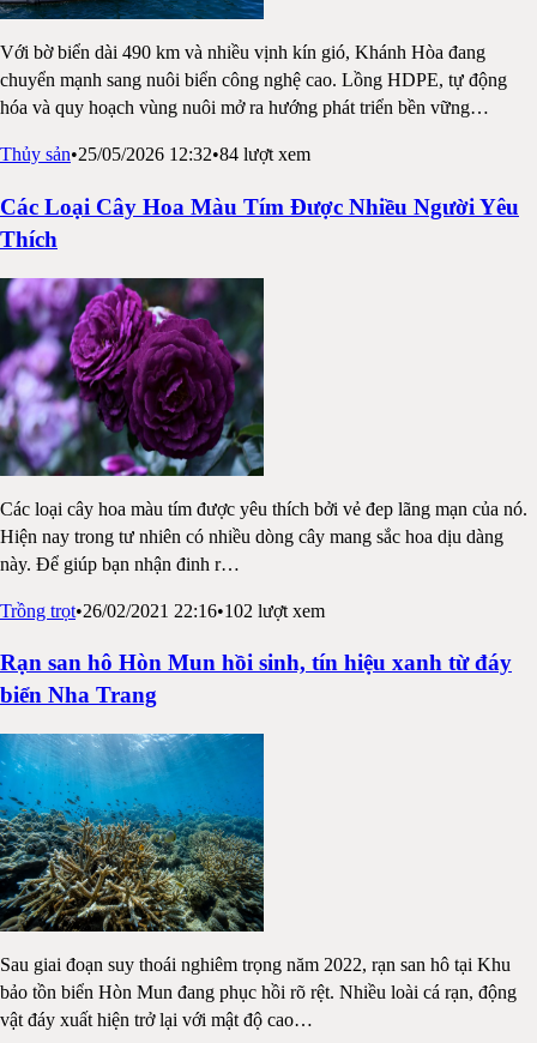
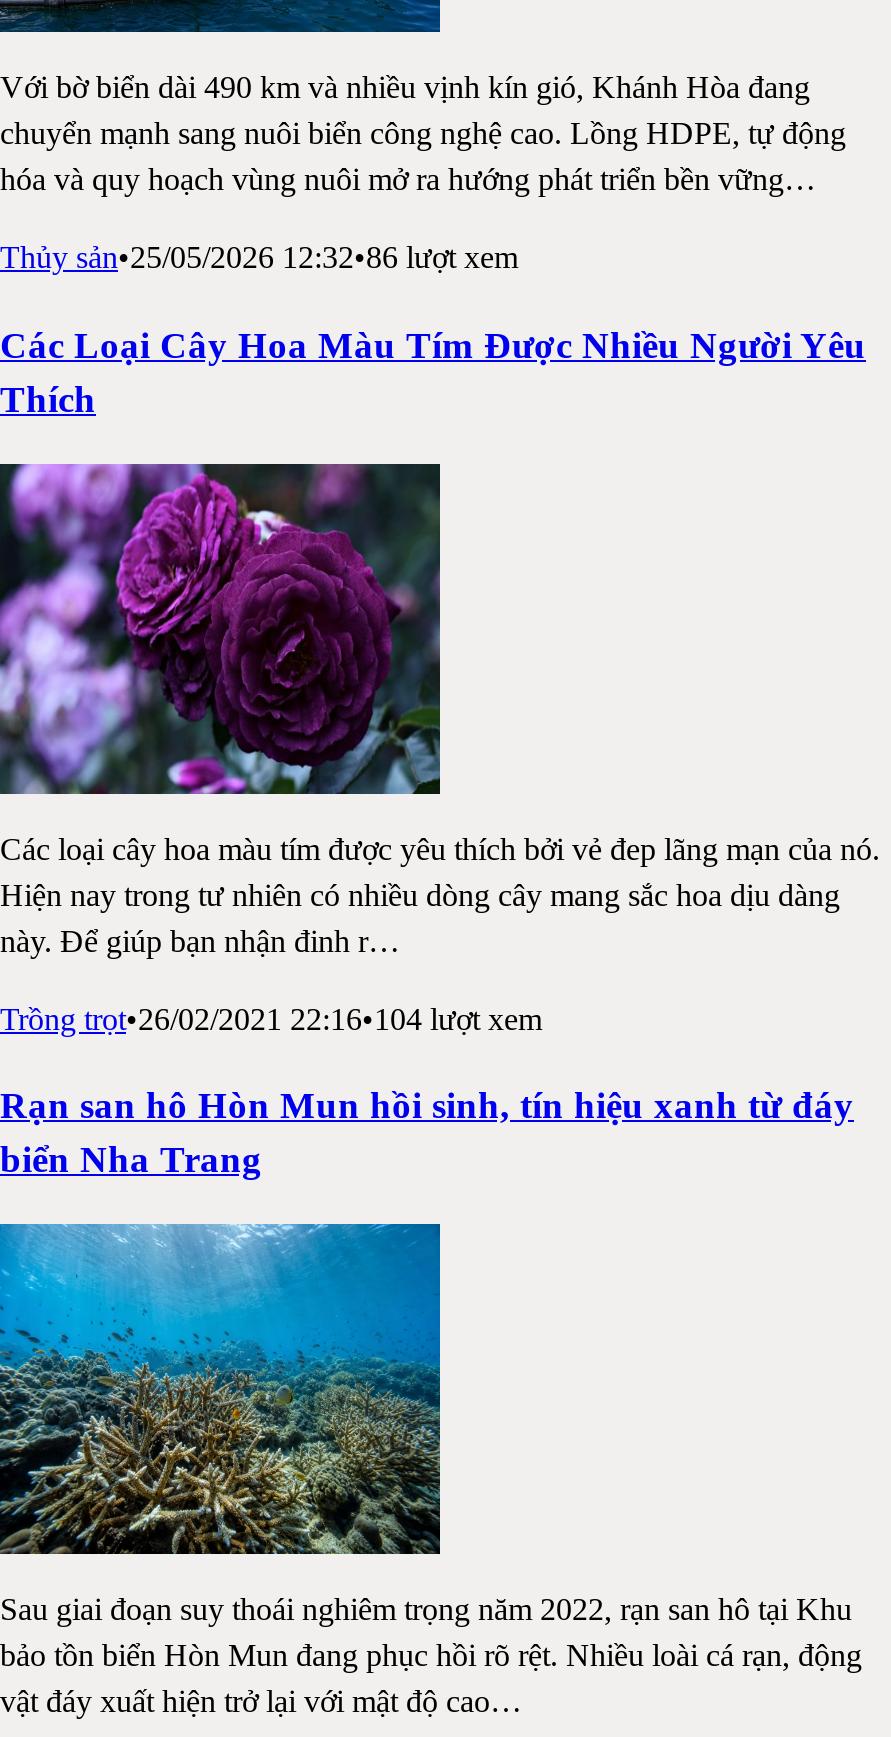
[0,144,310,164] Thủy sản•25/05/2026 12:32•84 lượt xem -> [0,240,518,274] Thủy sản•25/05/2026 12:32•86 lượt xem
[0,600,325,621] Trồng trọt•26/02/2021 22:16•102 lượt xem -> [0,1001,542,1035] Trồng trọt•26/02/2021 22:16•104 lượt xem

